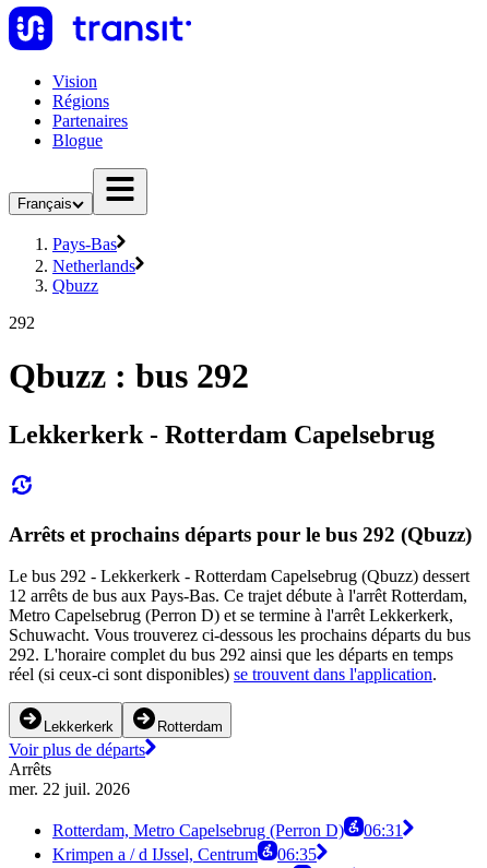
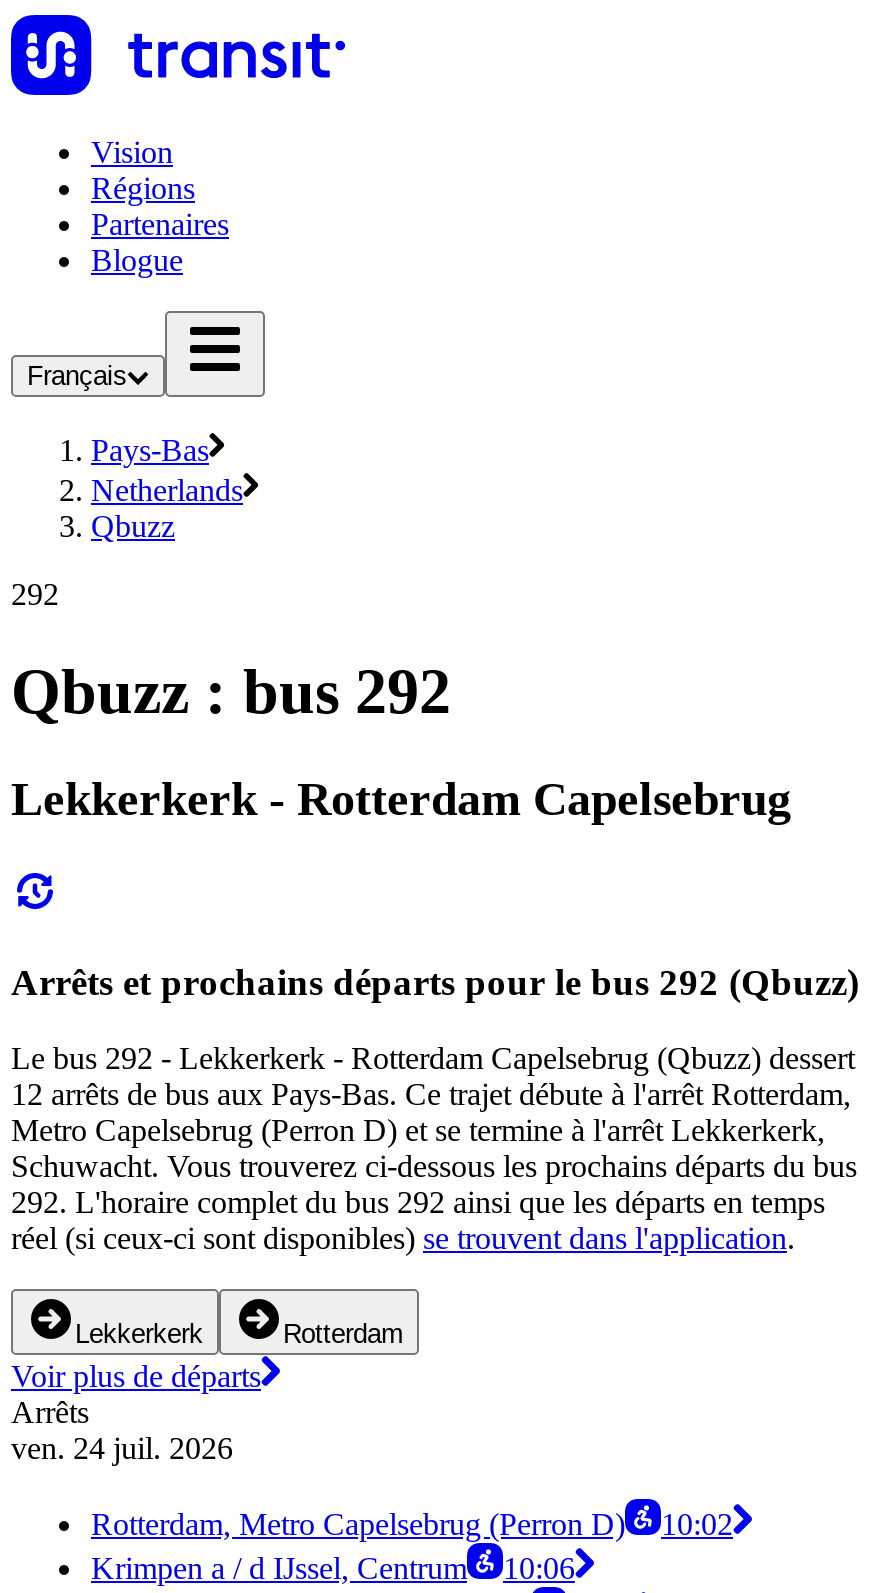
[9,780,130,798] mer. 22 juil. 2026 -> [11,1431,233,1465] ven. 24 juil. 2026
[52,821,403,840] Rotterdam, Metro Capelsebrug (Perron D) 06:31 -> [91,1507,733,1541] Rotterdam, Metro Capelsebrug (Perron D) 10:02
[52,845,317,864] Krimpen a / d IJssel, Centrum 06:35 -> [91,1551,575,1585] Krimpen a / d IJssel, Centrum 10:06

